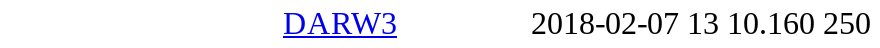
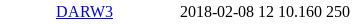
[531,7,871,41] 2018-02-07 13 10.160 250 -> [180,3,350,20] 2018-02-08 12 10.160 250

